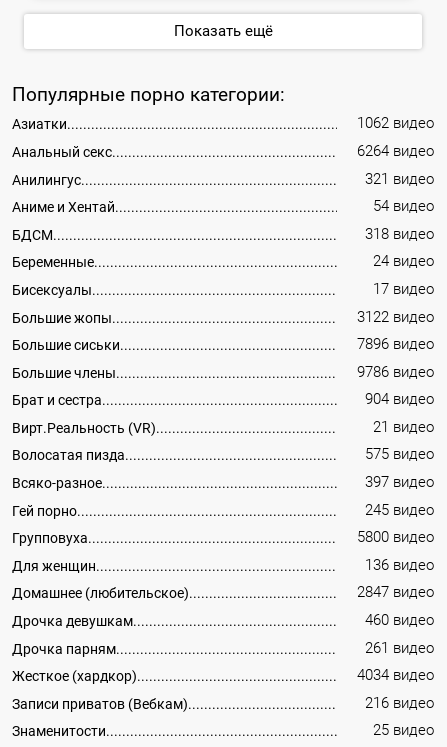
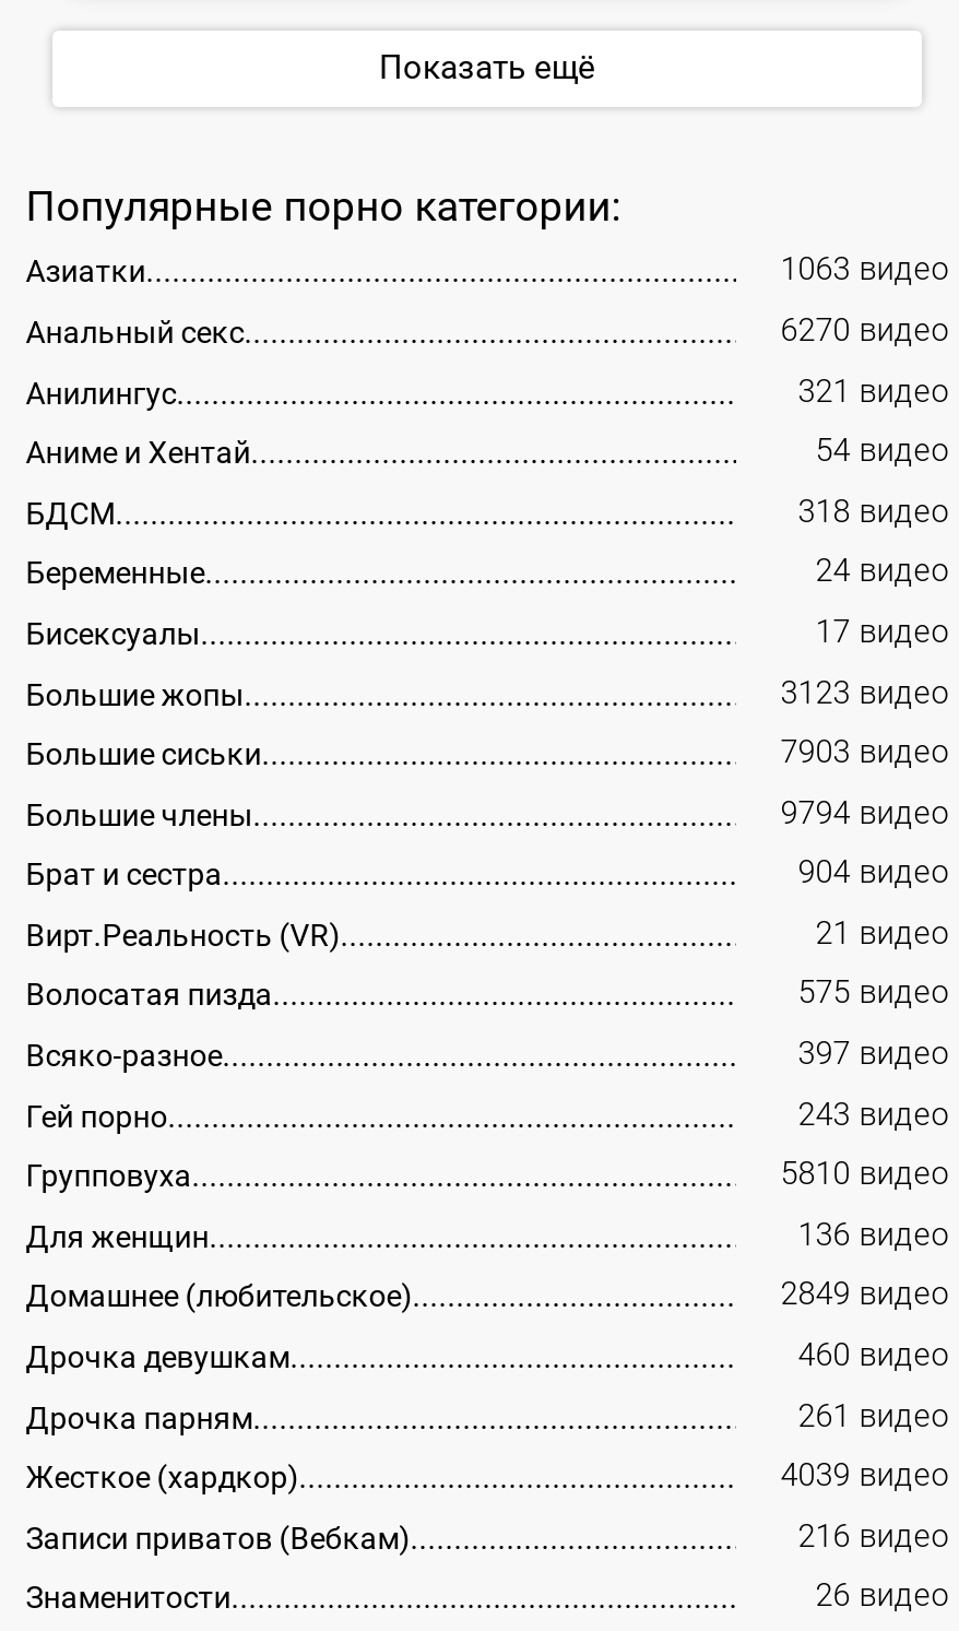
[357,115,434,132] 1062 видео -> [781,252,949,289] 1063 видео
[357,143,434,160] 6264 видео -> [781,312,949,350] 6270 видео
[357,308,434,325] 3122 видео -> [781,674,949,711] 3123 видео
[357,336,434,353] 7896 видео -> [781,734,949,771] 7903 видео
[357,364,434,381] 9786 видео -> [781,795,949,832] 9794 видео
[365,502,434,519] 245 видео -> [798,1096,949,1133] 243 видео
[357,529,434,546] 5800 видео -> [781,1156,949,1194] 5810 видео
[357,584,434,601] 2847 видео -> [781,1277,949,1314] 2849 видео
[357,667,434,684] 4034 видео -> [781,1458,949,1495] 4039 видео
[373,722,434,739] 25 видео -> [815,1578,949,1615] 26 видео

